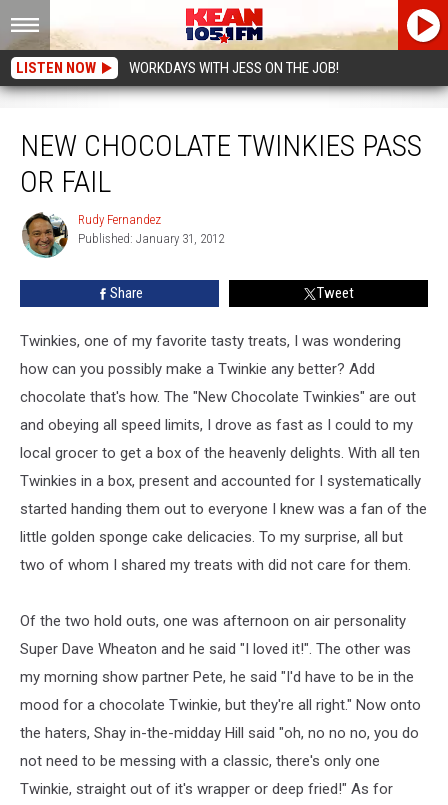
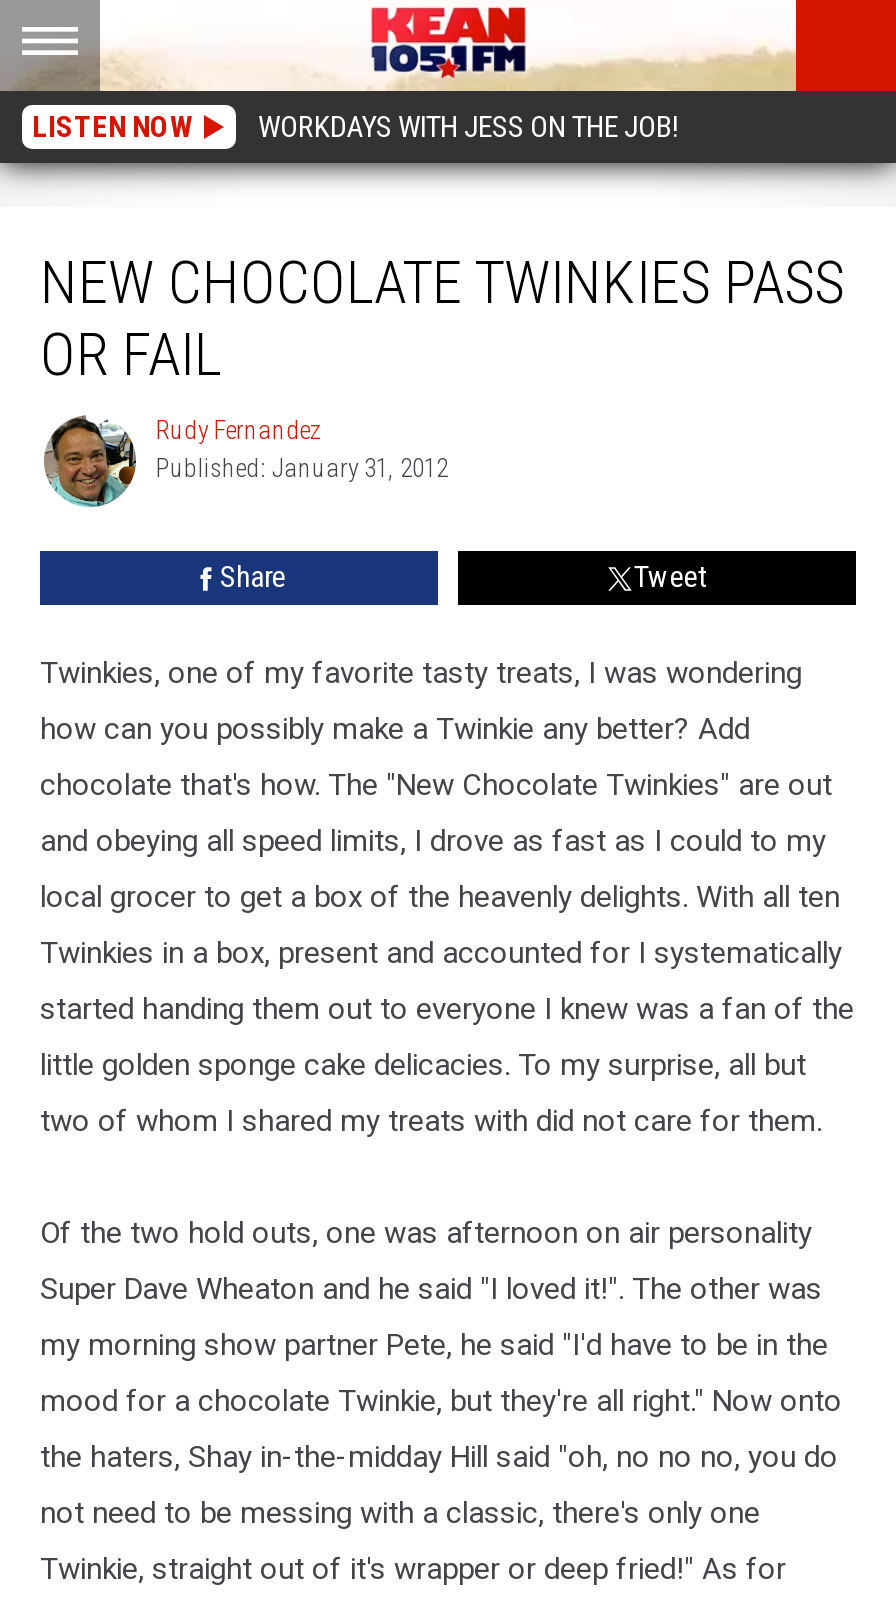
[406,8,441,43] [image] -> none

